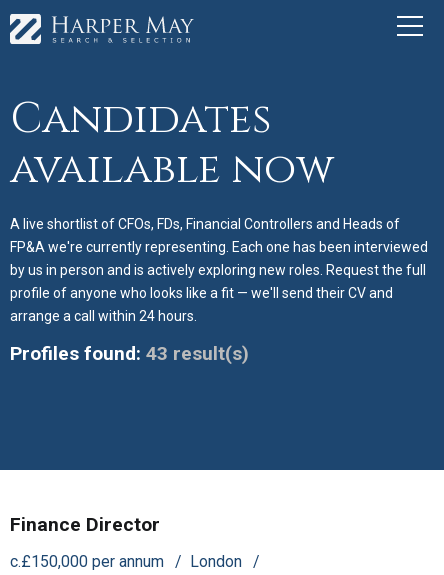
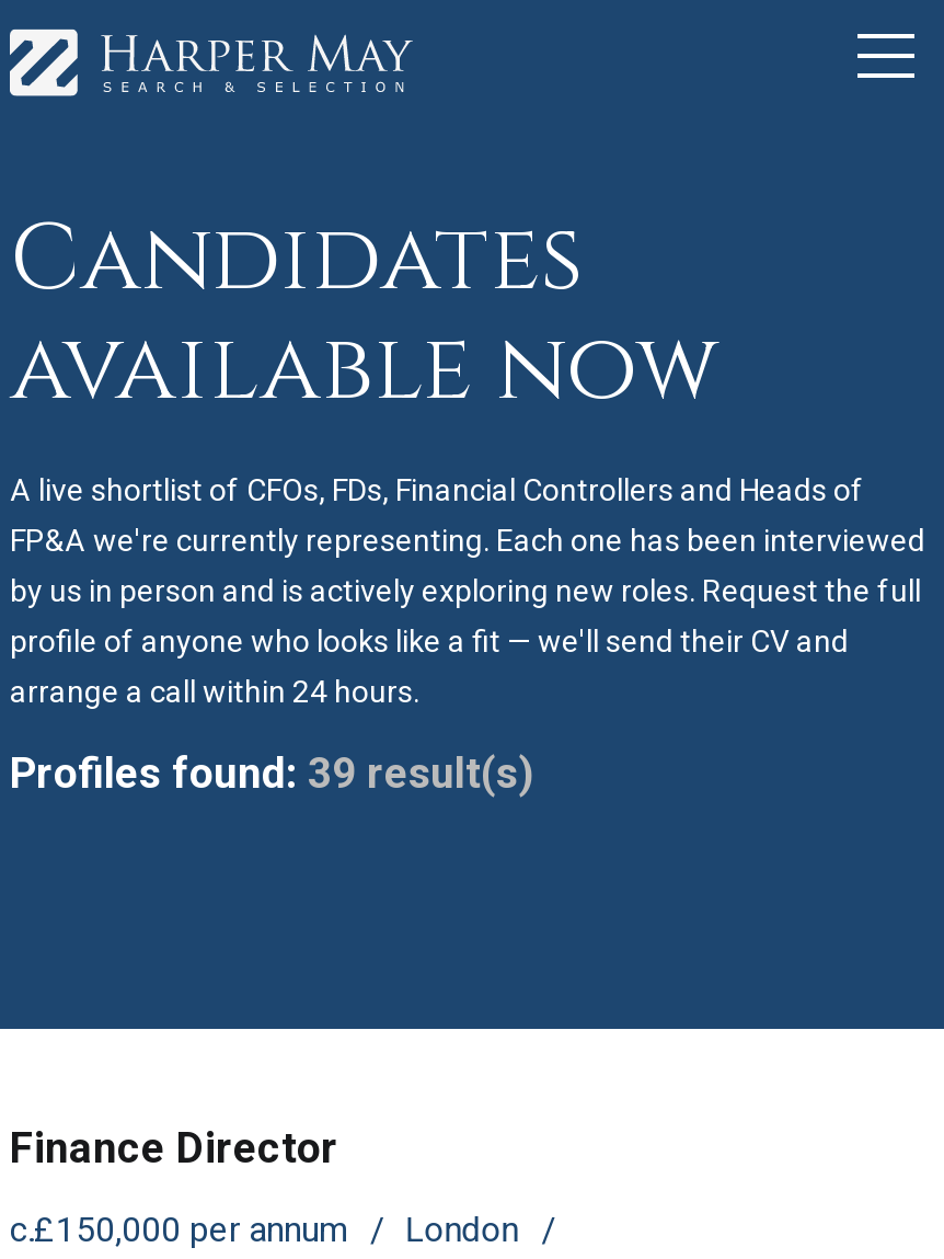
[10,341,249,364] Profiles found: 43 result(s) -> [10,747,533,798] Profiles found: 39 result(s)

